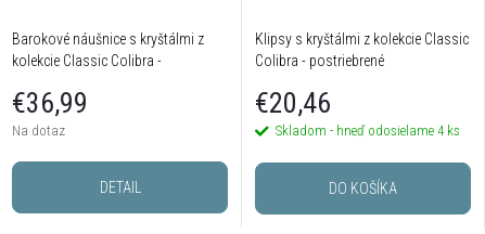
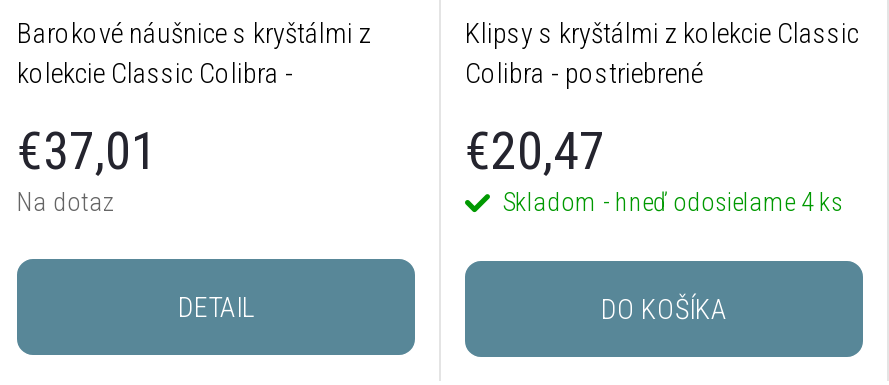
[12,86,88,119] €36,99 -> [17,120,157,180] €37,01
[255,86,331,119] €20,46 -> [465,120,605,180] €20,47

